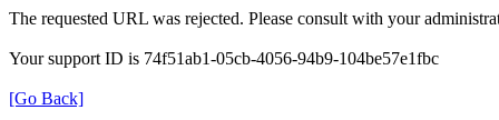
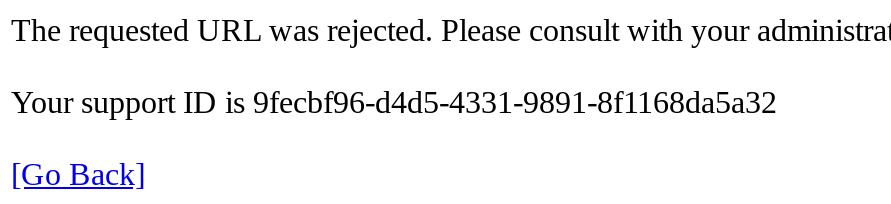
[9,49,439,68] Your support ID is 74f51ab1-05cb-4056-94b9-104be57e1fbc -> [11,85,777,119] Your support ID is 9fecbf96-d4d5-4331-9891-8f1168da5a32

